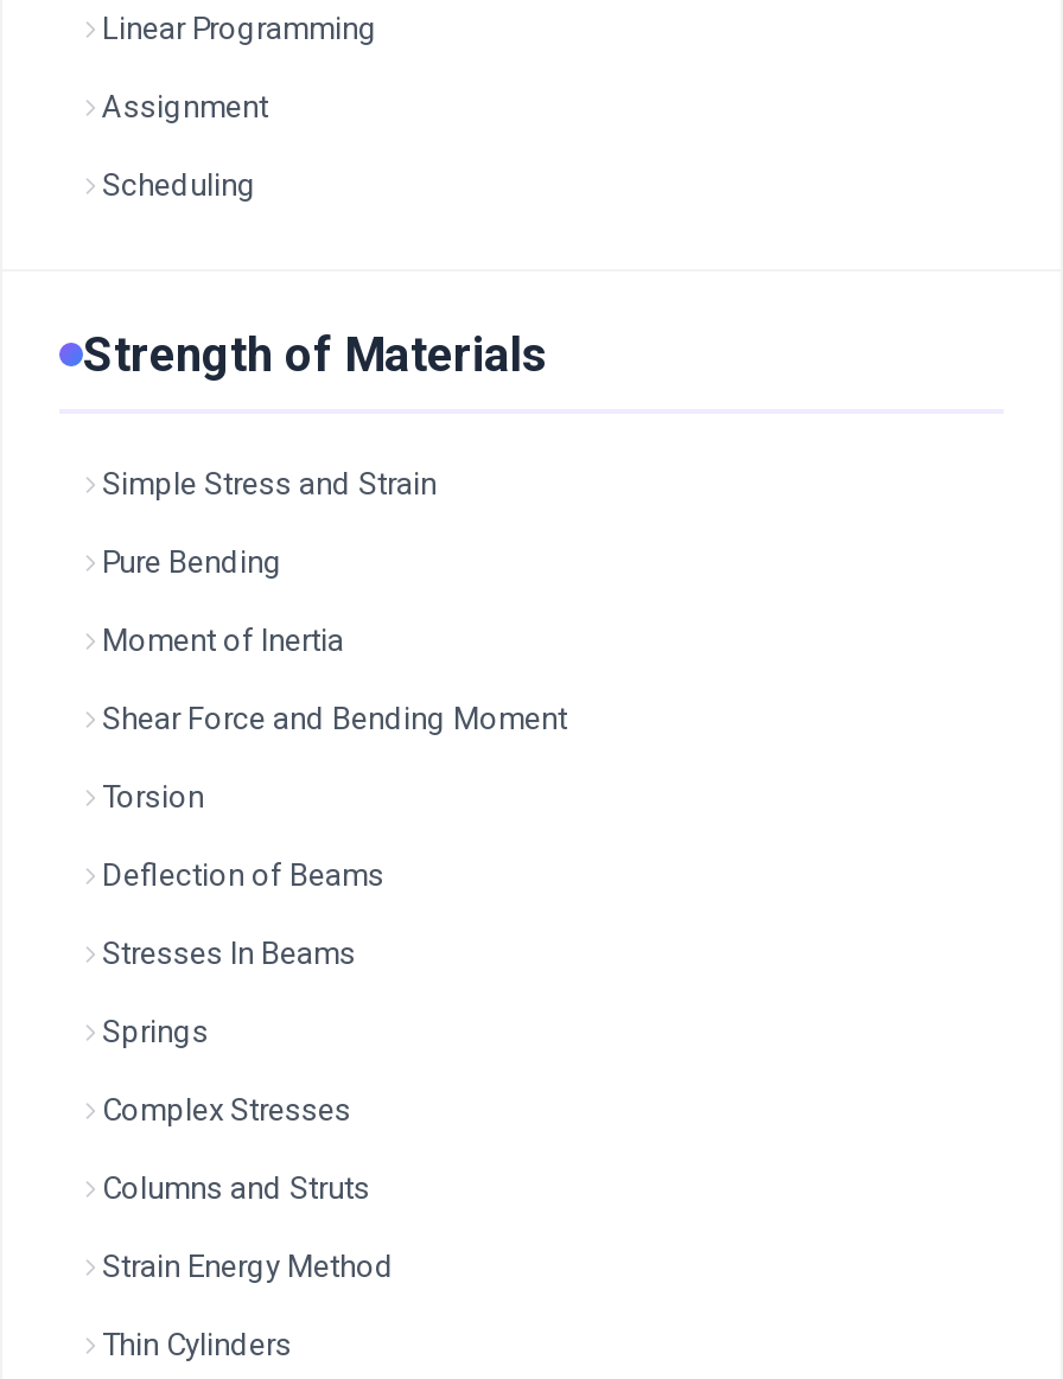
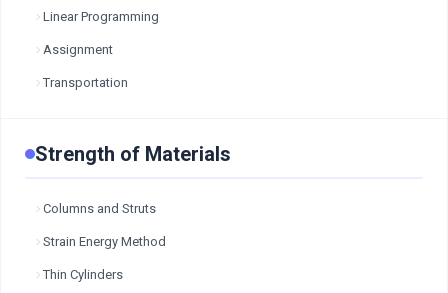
[102,167,256,203] Scheduling -> [43,75,128,90] Transportation
[102,466,567,1128] Simple Stress and Strain | Pure Bending | Moment of Inertia | Shear Force and Bending Moment | Torsion | Deflection of Beams | Stresses In Beams | Springs | Complex Stresses -> none

